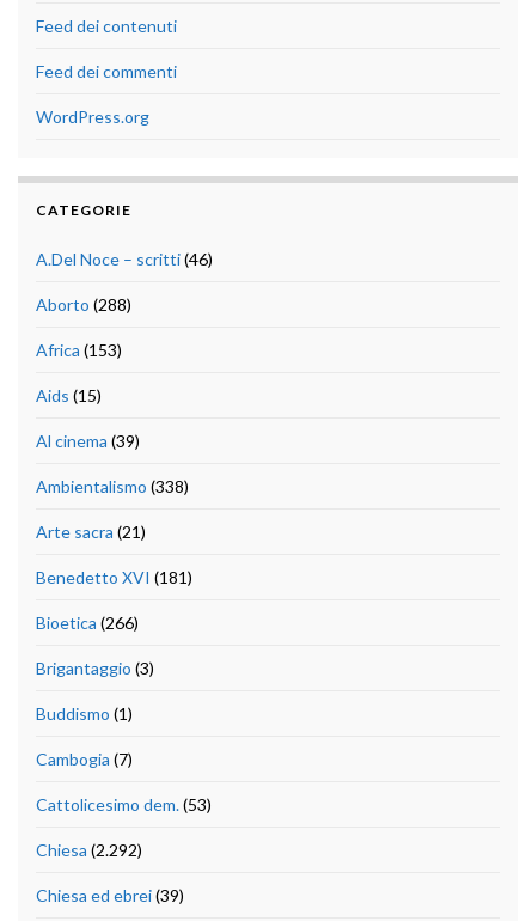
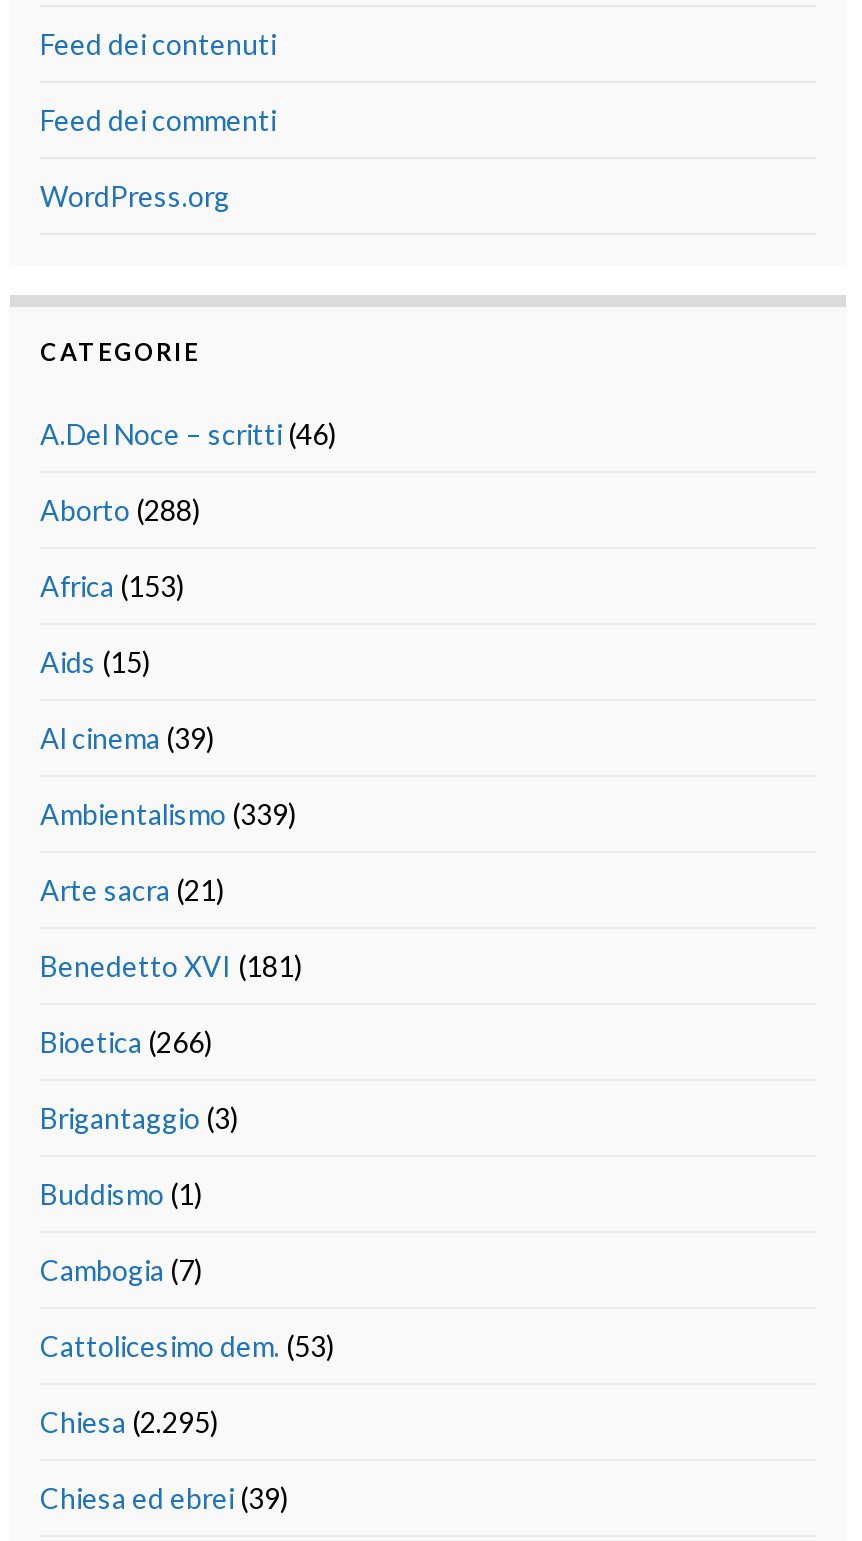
[36,476,189,496] Ambientalismo (338) -> [40,796,296,830] Ambientalismo (339)
[36,839,142,860] Chiesa (2.292) -> [40,1404,218,1438] Chiesa (2.295)

